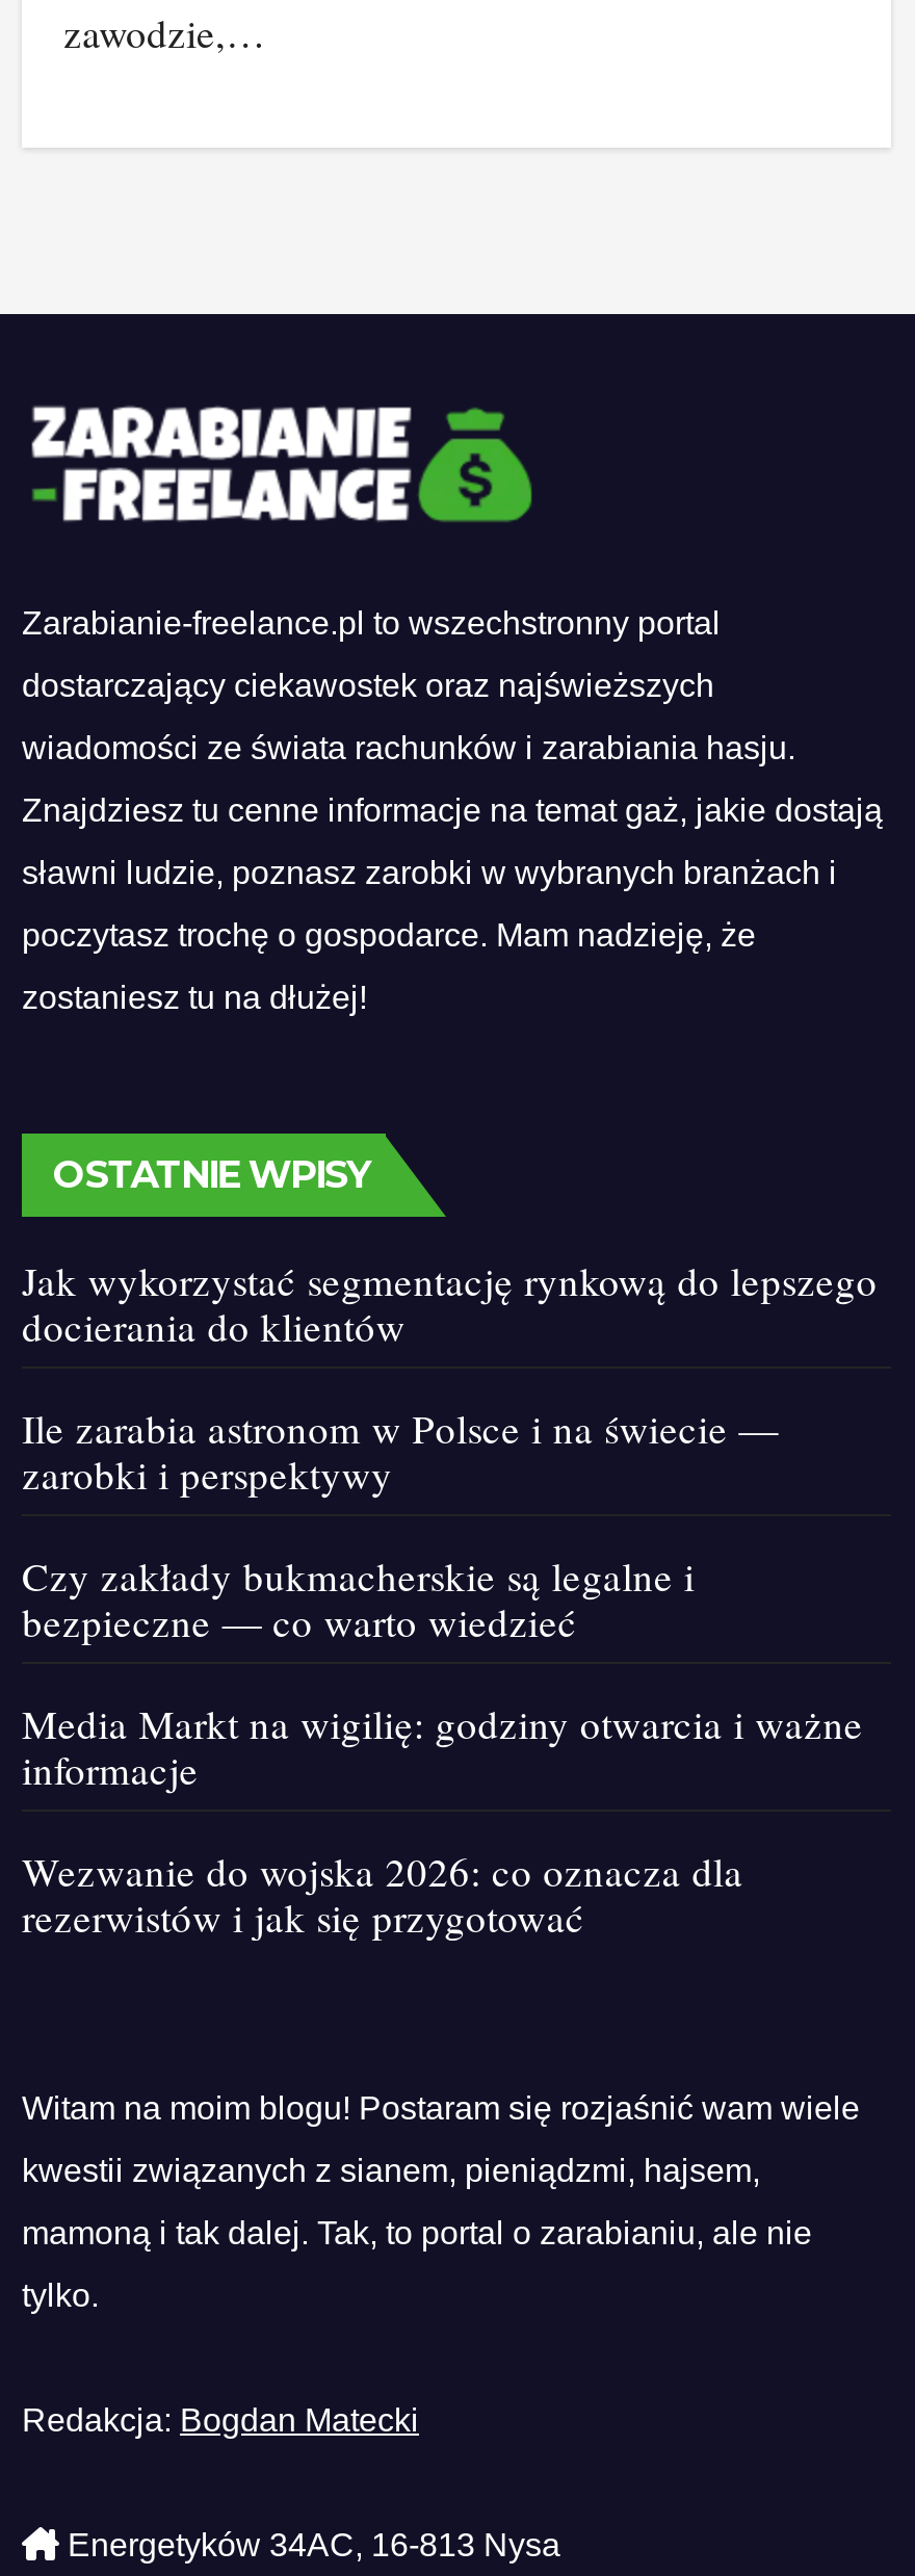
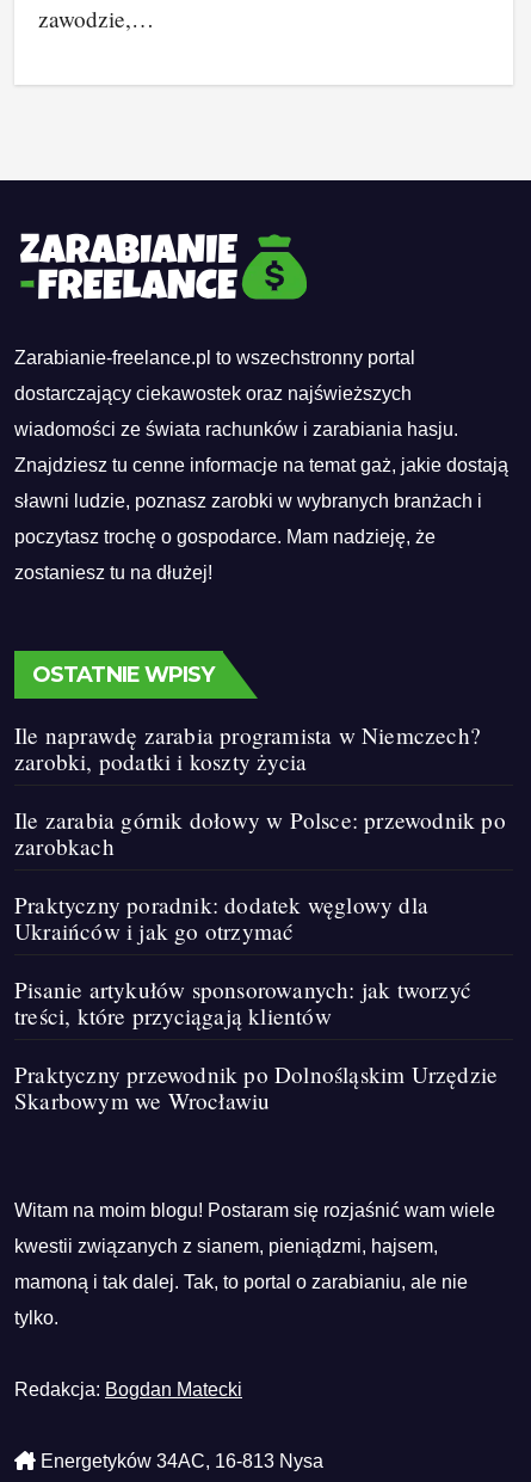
[22,1254,877,1352] Jak wykorzystać segmentację rynkową do lepszego | docierania do klientów -> [14,720,481,776] Ile naprawdę zarabia programista w Niemczech? | zarobki, podatki i koszty życia
[22,1402,778,1500] Ile zarabia astronom w Polsce i na świecie — | zarobki i perspektywy -> [14,805,506,861] Ile zarabia górnik dołowy w Polsce: przewodnik po | zarobkach
[22,1550,695,1647] Czy zakłady bukmacherskie są legalne i | bezpieczne — co warto wiedzieć -> [14,890,428,946] Praktyczny poradnik: dodatek węglowy dla | Ukraińców i jak go otrzymać
[22,1697,863,1795] Media Markt na wigilię: godziny otwarcia i ważne | informacje -> [14,974,471,1031] Pisanie artykułów sponsorowanych: jak tworzyć | treści, które przyciągają klientów
[22,1845,743,1943] Wezwanie do wojska 2026: co oznacza dla | rezerwistów i jak się przygotować -> [14,1059,498,1115] Praktyczny przewodnik po Dolnośląskim Urzędzie | Skarbowym we Wrocławiu

